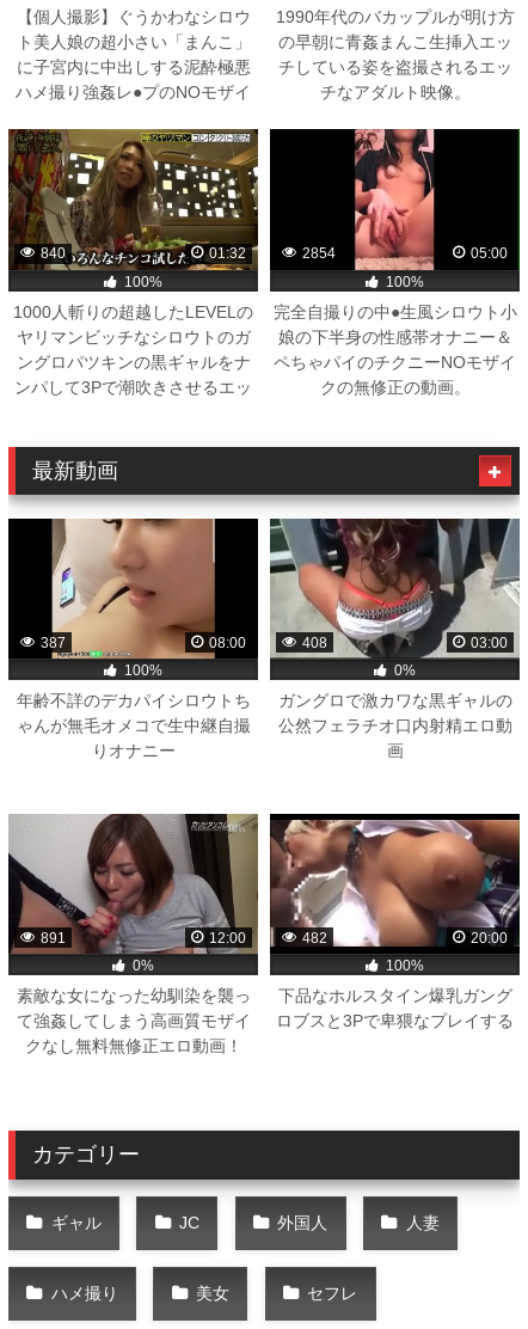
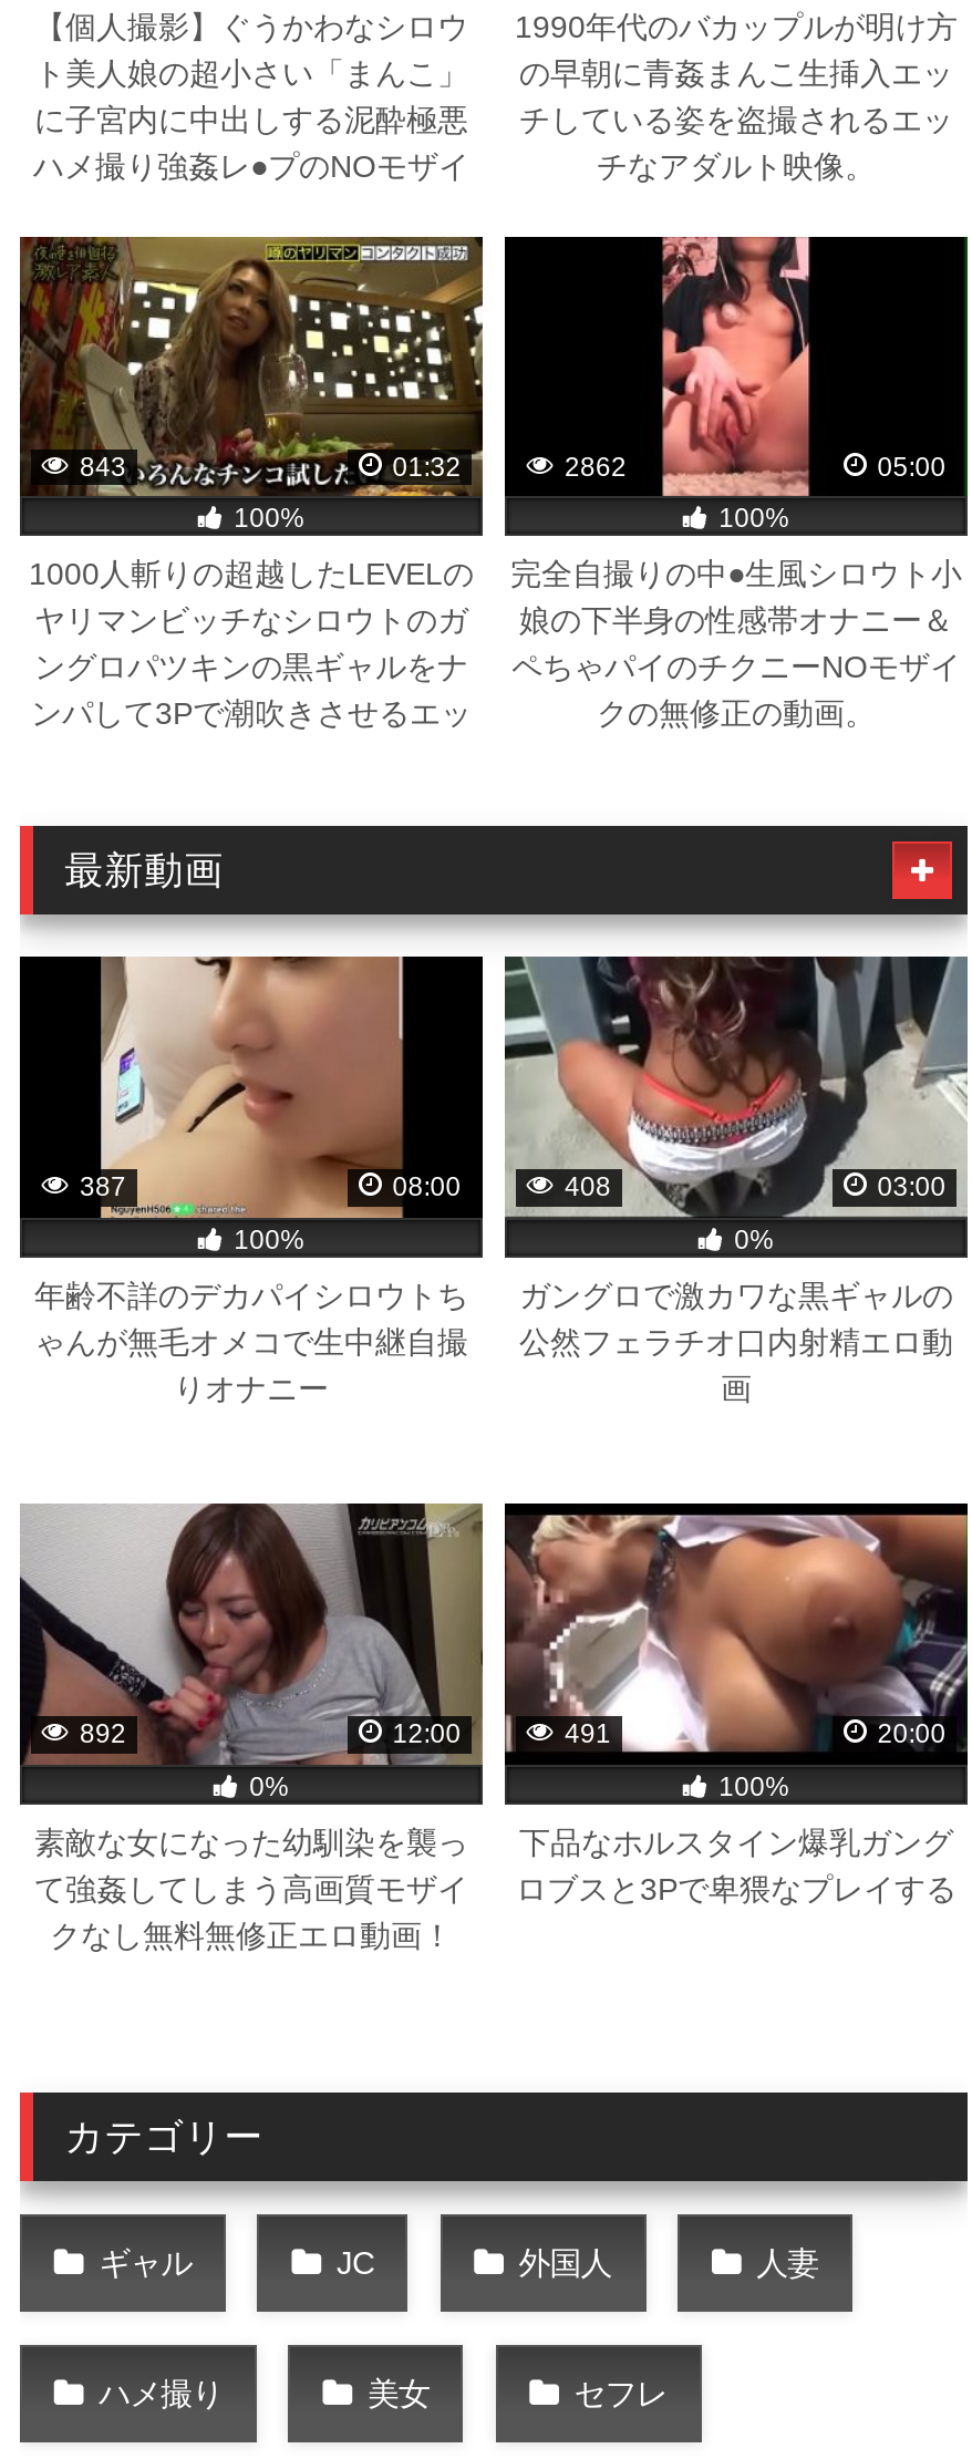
[37,245,66,262] 840 -> [73,451,126,482] 843
[299,245,336,262] 2854 -> [558,451,627,482] 2862
[37,930,66,946] 891 -> [73,1719,126,1750] 892
[299,930,327,946] 482 -> [558,1719,611,1750] 491

